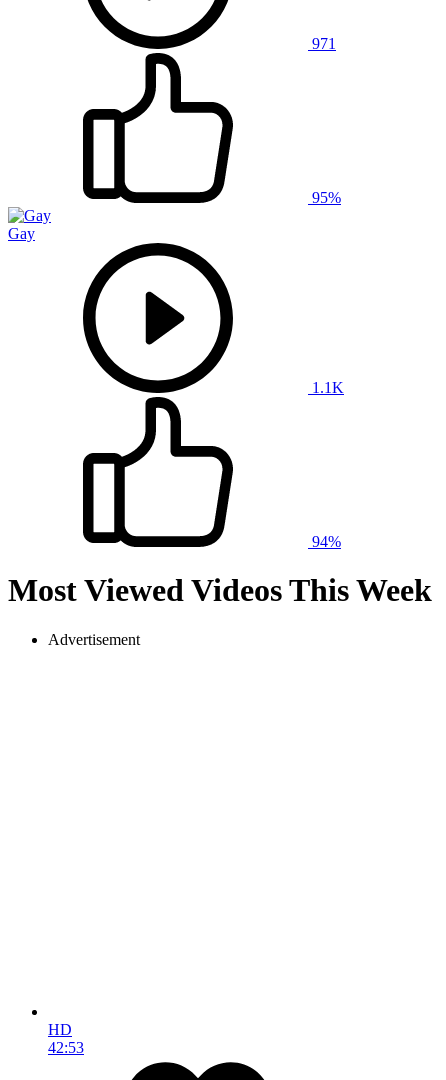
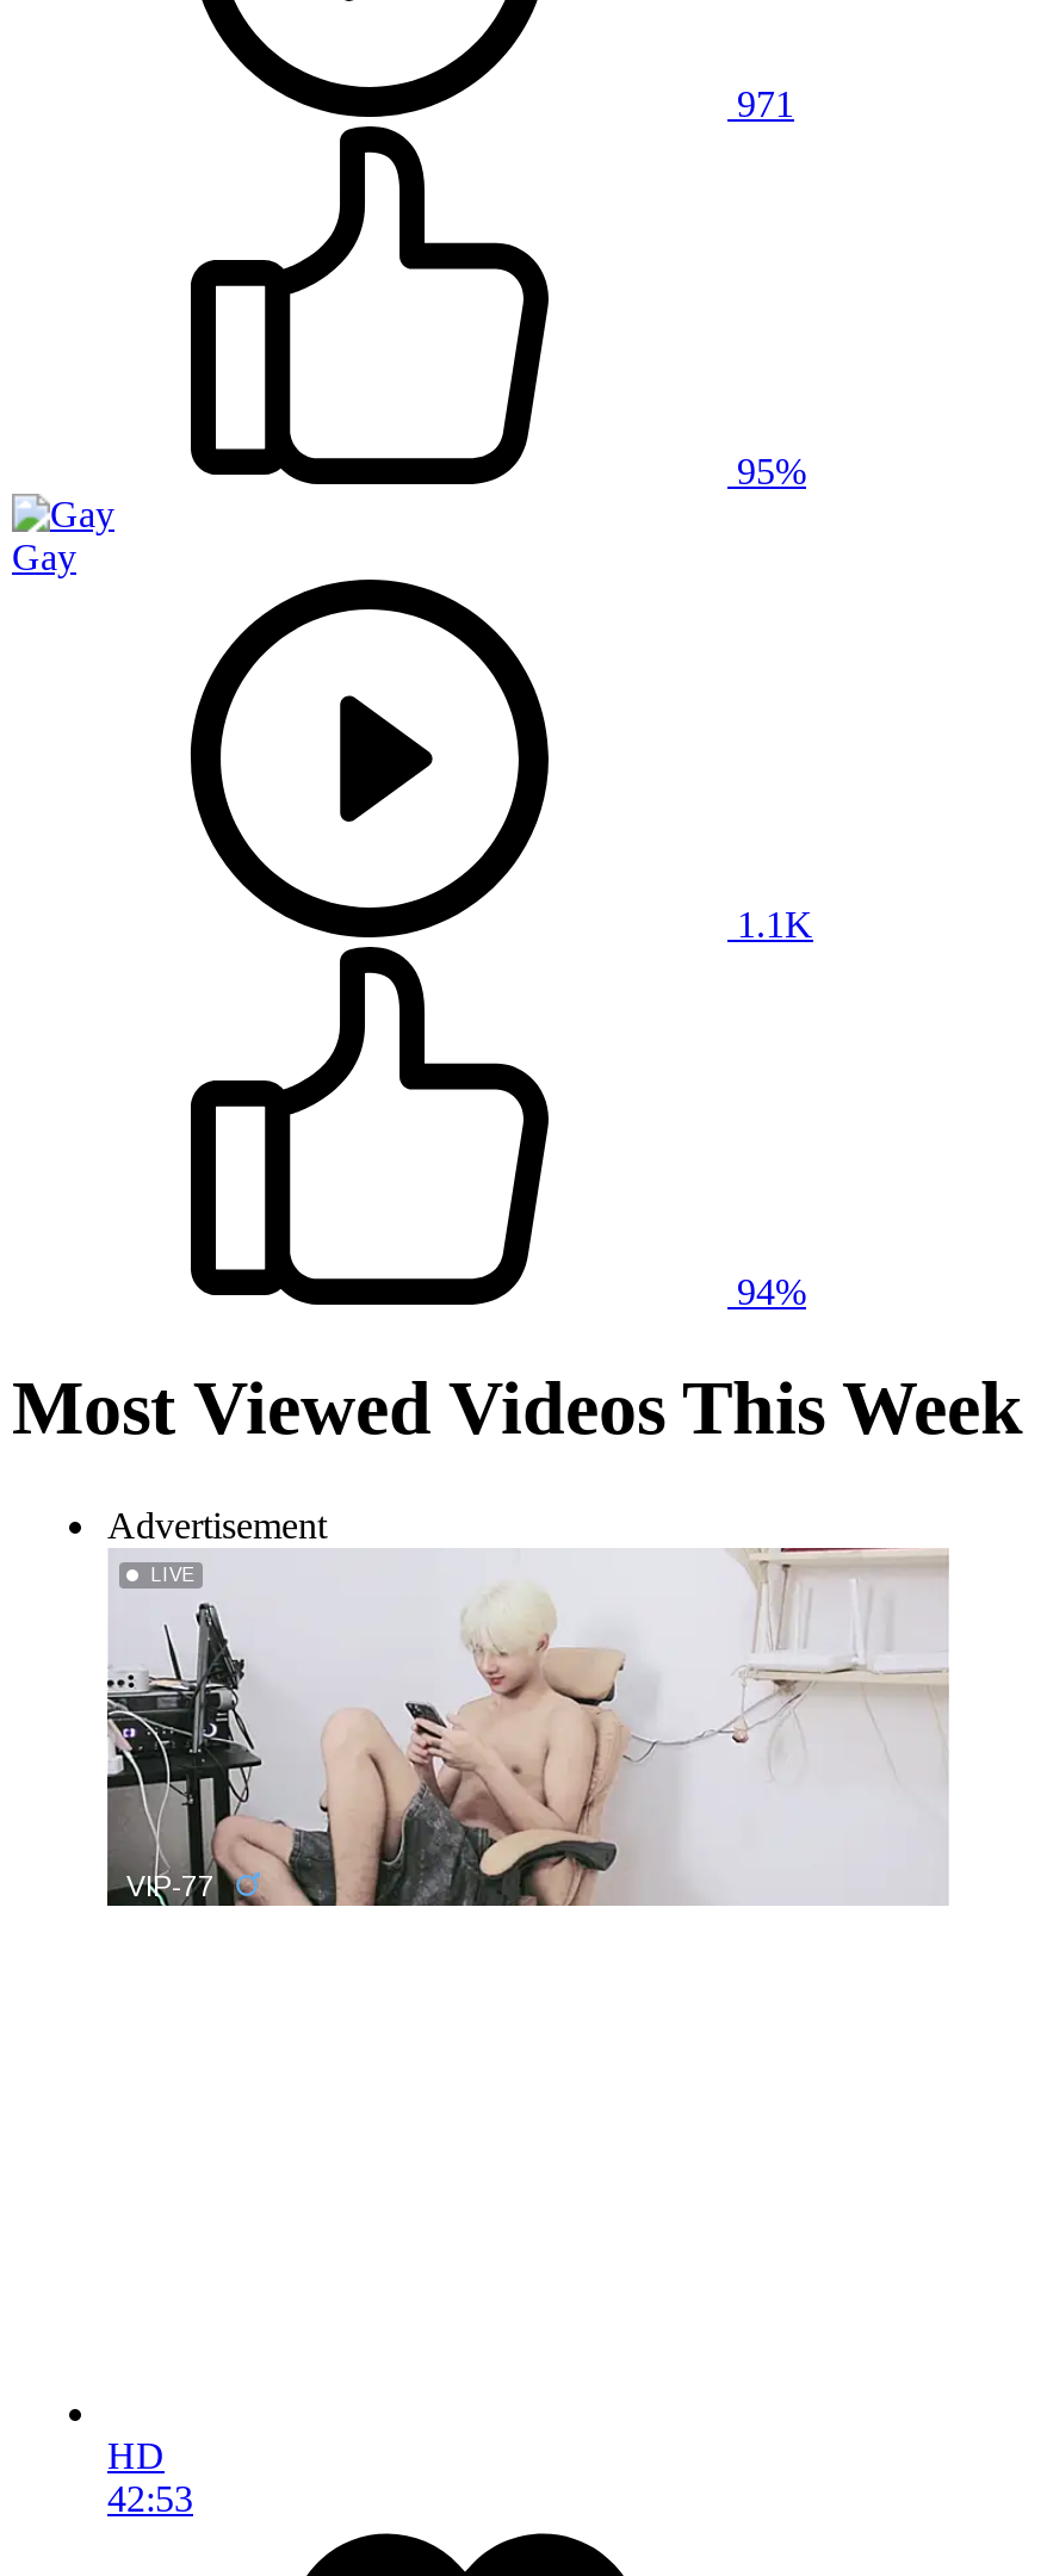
none -> [105,1546,949,1908] [image]

